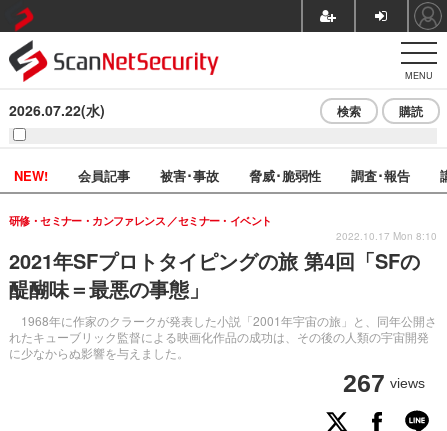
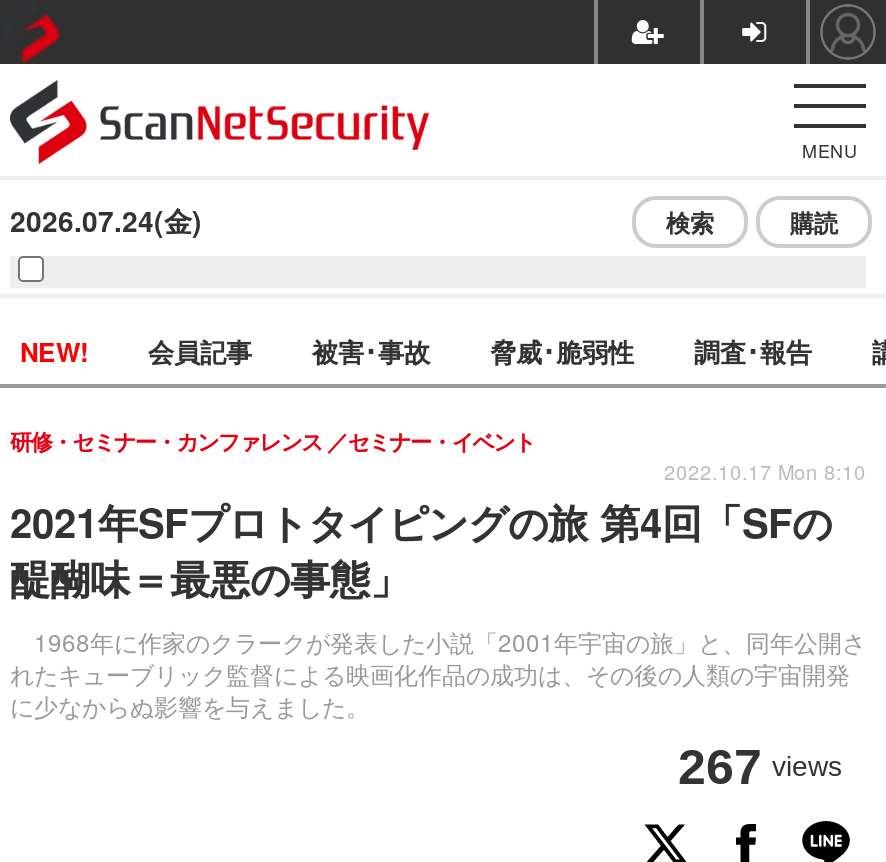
[9,100,105,120] 2026.07.22(水) -> [10,200,202,240] 2026.07.24(金)

